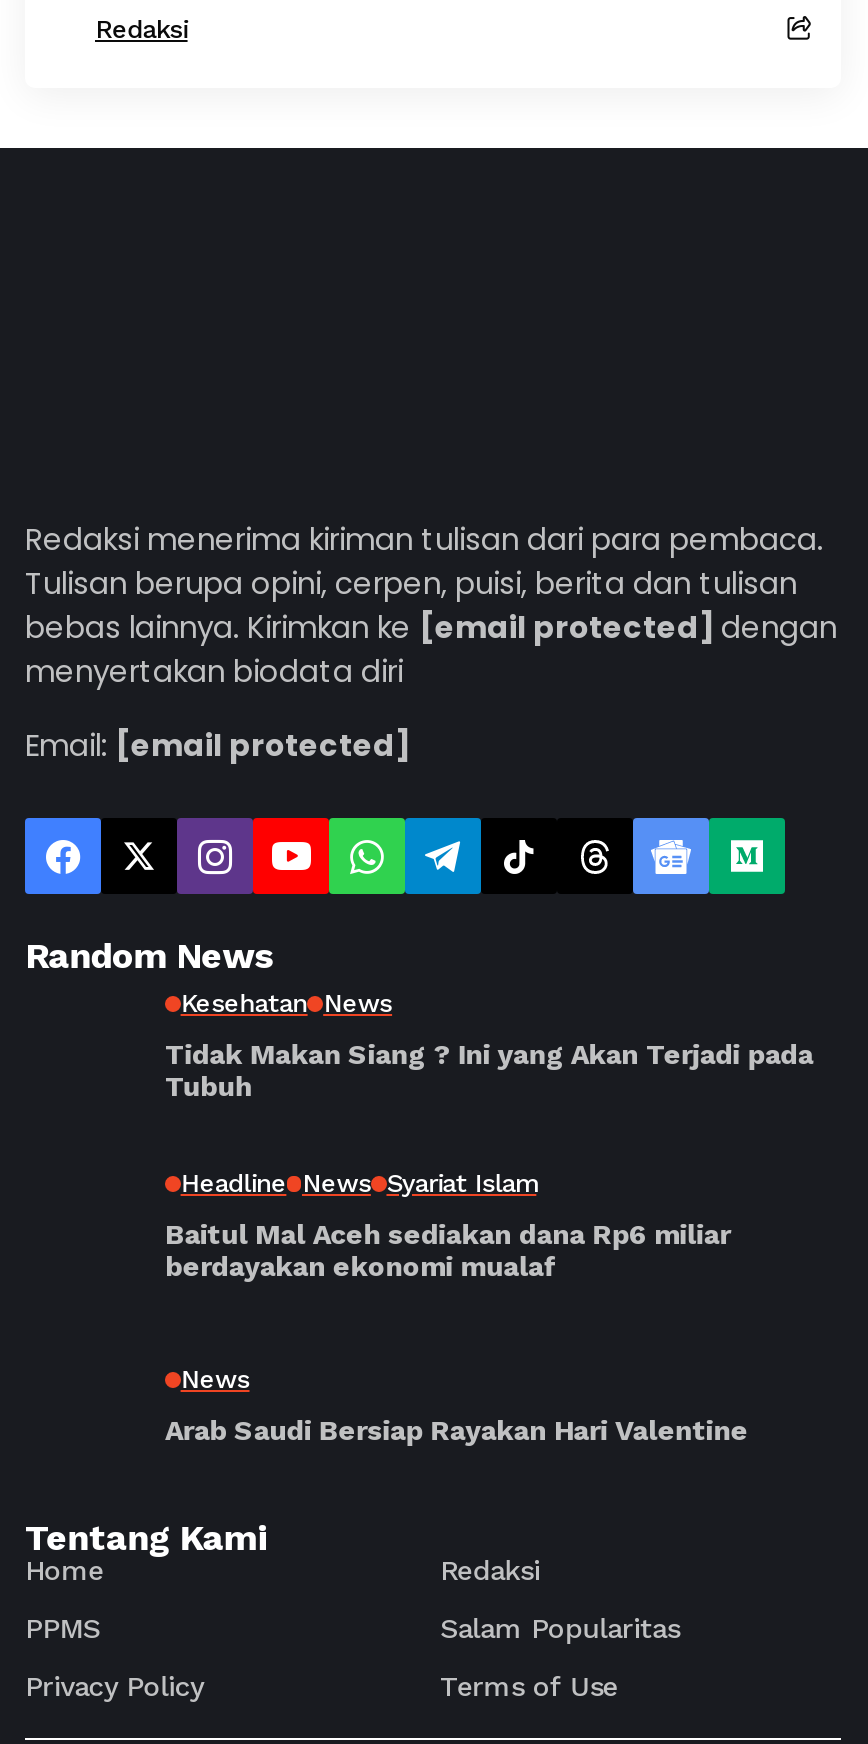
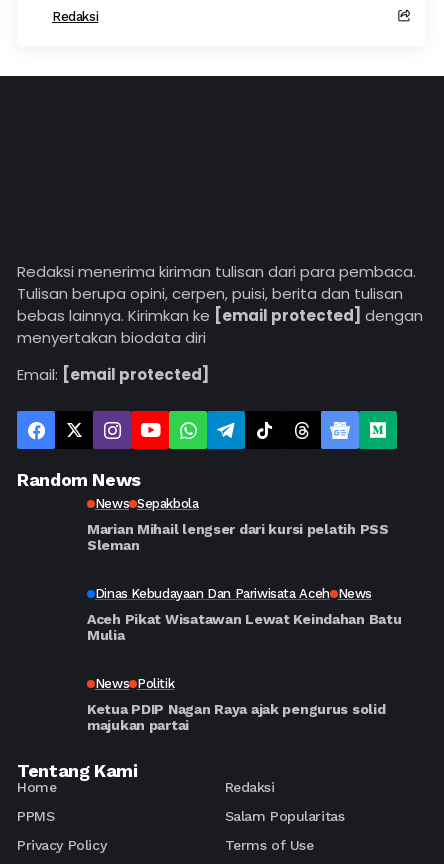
[181,988,392,1018] Kesehatan News -> [95,496,198,511] News Sepakbola
[165,1038,813,1102] Tidak Makan Siang ? Ini yang Akan Terjadi pada | Tubuh -> [87,521,389,553] Marian Mihail lengser dari kursi pelatih PSS | Sleman
[181,1168,536,1198] Headline News Syariat Islam -> [95,586,372,601] Dinas Kebudayaan Dan Pariwisata Aceh News
[165,1218,731,1282] Baitul Mal Aceh sediakan dana Rp6 miliar | berdayakan ekonomi mualaf -> [87,611,401,643] Aceh Pikat Wisatawan Lewat Keindahan Batu | Mulia
[181,1364,249,1394] News -> [95,676,174,691] News Politik
[165,1414,748,1446] Arab Saudi Bersiap Rayakan Hari Valentine -> [87,701,385,733] Ketua PDIP Nagan Raya ajak pengurus solid | majukan partai

